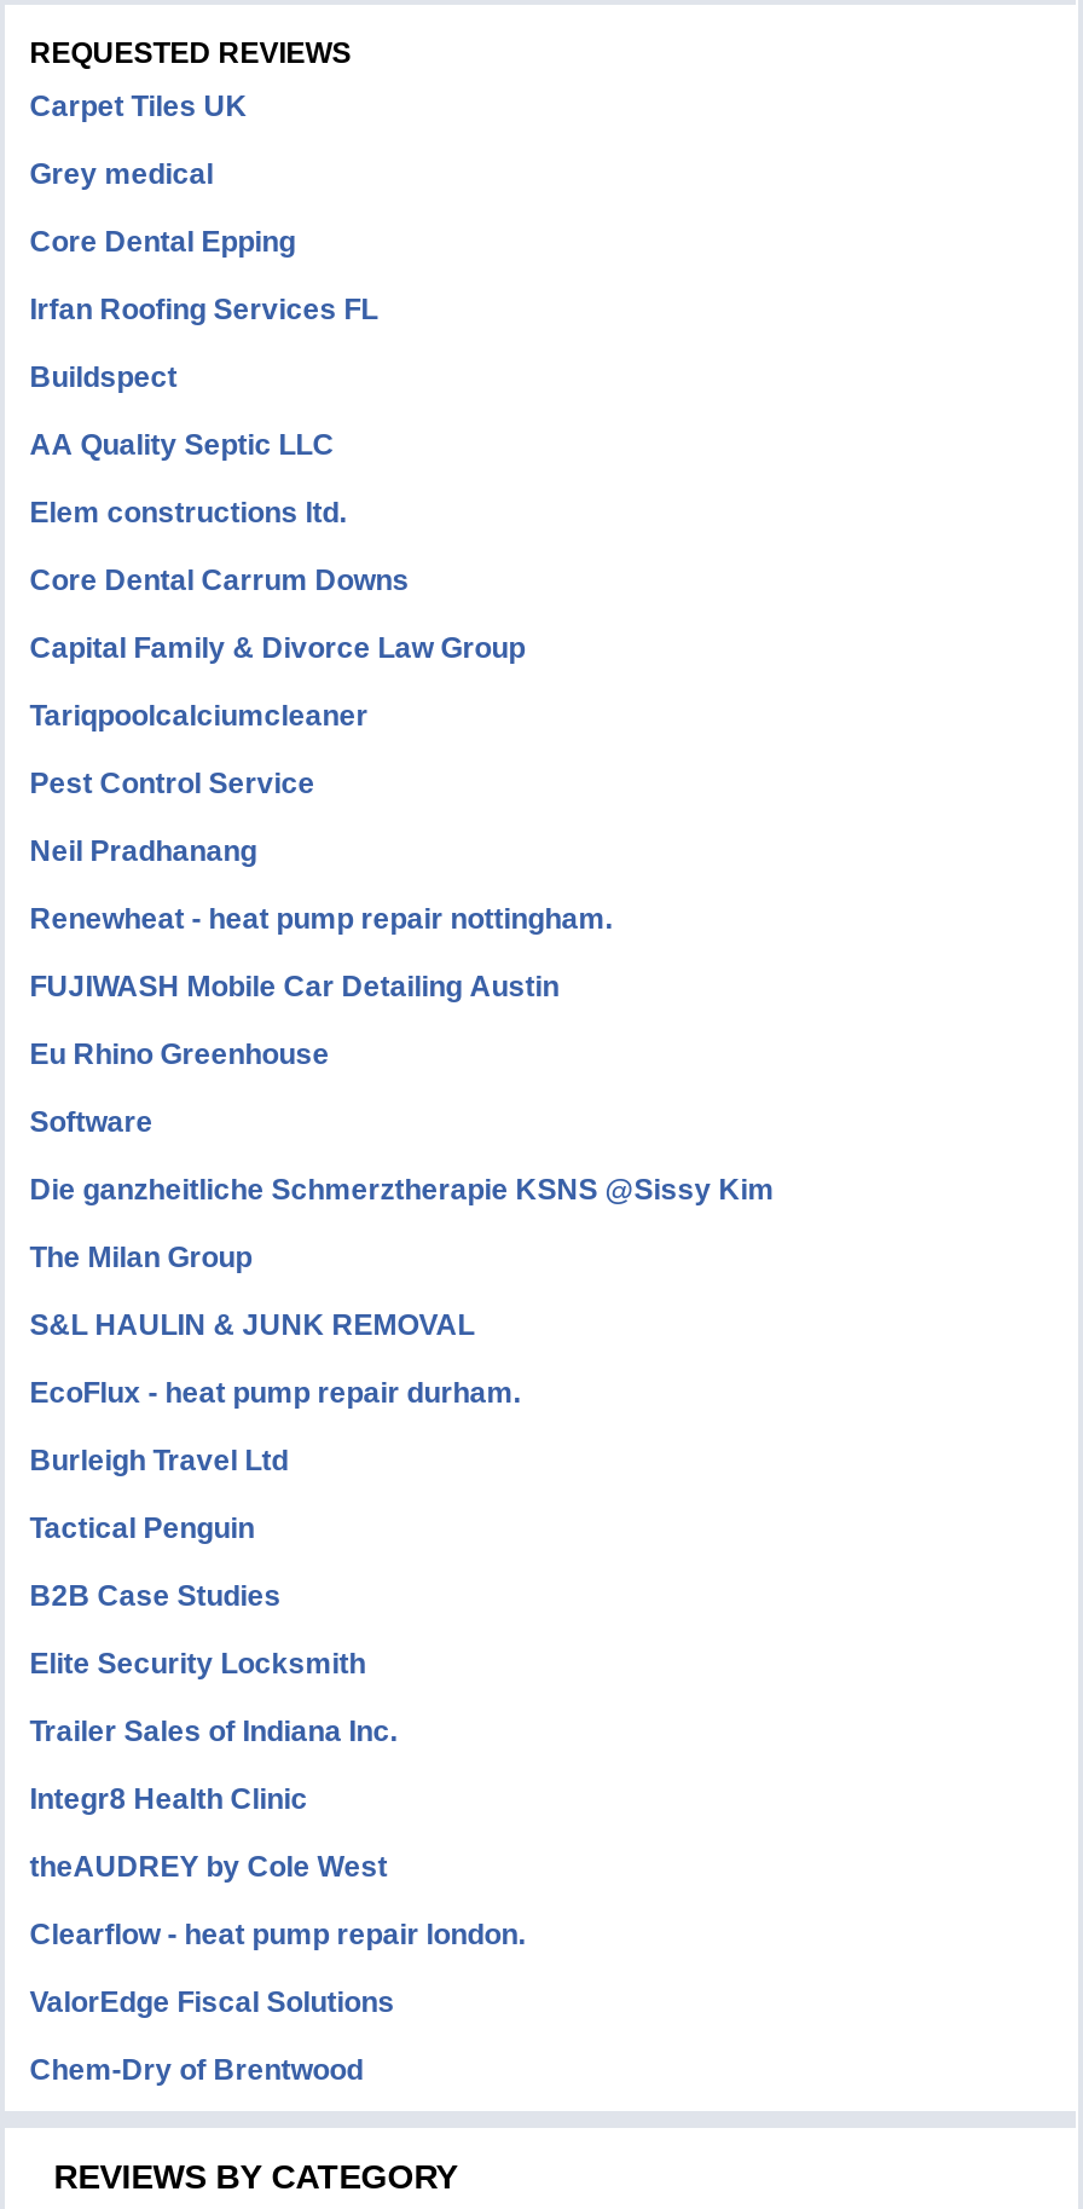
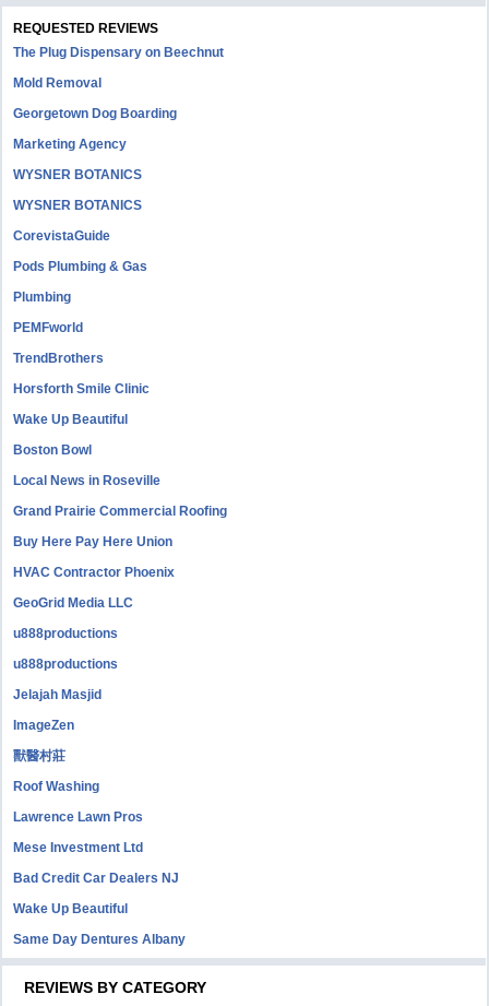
[29,89,247,123] Carpet Tiles UK -> [13,45,224,60] The Plug Dispensary on Beechnut
[29,157,213,191] Grey medical -> [13,75,102,91] Mold Removal
[29,225,295,259] Core Dental Epping -> [13,106,177,121] Georgetown Dog Boarding
[29,293,378,326] Irfan Roofing Services FL -> [13,137,127,152] Marketing Agency
[29,360,177,394] Buildspect -> [13,167,142,182] WYSNER BOTANICS
[29,428,334,462] AA Quality Septic LLC -> [13,198,142,213] WYSNER BOTANICS
[29,496,346,530] Elem constructions ltd. -> [13,228,110,244] CorevistaGuide
[29,563,409,597] Core Dental Carrum Downs -> [13,259,148,274] Pods Plumbing & Gas
[29,631,525,665] Capital Family & Divorce Law Group -> [13,289,71,305] Plumbing
[29,699,368,733] Tariqpoolcalciumcleaner -> [13,320,83,335] PEMFworld
[29,767,315,800] Pest Control Service -> [13,351,104,366] TrendBrothers
[29,834,257,868] Neil Pradhanang -> [13,381,150,397] Horsforth Smile Clinic
[29,902,612,936] Renewheat - heat pump repair nottingham. -> [13,412,128,427] Wake Up Beautiful
[29,970,559,1004] FUJIWASH Mobile Car Detailing Austin -> [13,442,92,458] Boston Bowl
[29,1037,329,1071] Eu Rhino Greenhouse -> [13,473,161,488] Local News in Roseville
[29,1105,153,1139] Software -> [13,504,227,519] Grand Prairie Commercial Roofing
[29,1173,774,1207] Die ganzheitliche Schmerztherapie KSNS @Sissy Kim -> [13,534,173,549] Buy Here Pay Here Union
[29,1241,252,1274] The Milan Group -> [13,565,175,580] HVAC Contractor Phoenix
[29,1308,474,1342] S&L HAULIN & JUNK REMOVAL -> [13,595,133,611] GeoGrid Media LLC
[29,1376,520,1410] EcoFlux - heat pump repair durham. -> [13,626,118,641] u888productions
[29,1444,288,1478] Burleigh Travel Ltd -> [13,656,118,672] u888productions
[29,1511,254,1545] Tactical Penguin -> [13,687,102,702] Jelajah Masjid
[29,1579,281,1613] B2B Case Studies -> [13,718,74,733] ImageZen
[29,1647,366,1681] Elite Security Locksmith -> [13,748,66,764] 獸醫村莊
[29,1714,397,1748] Trailer Sales of Indiana Inc. -> [13,779,100,794] Roof Washing
[29,1782,307,1816] Integr8 Health Clinic -> [13,809,143,825] Lawrence Lawn Pros
[29,1850,387,1884] theAUDREY by Cole West -> [13,840,143,855] Mese Investment Ltd
[29,1918,525,1951] Clearflow - heat pump repair london. -> [13,871,179,886] Bad Credit Car Dealers NJ
[29,1985,395,2019] ValorEdge Fiscal Solutions -> [13,901,128,916] Wake Up Beautiful
[29,2053,363,2087] Chem-Dry of Brentwood -> [13,932,186,947] Same Day Dentures Albany

